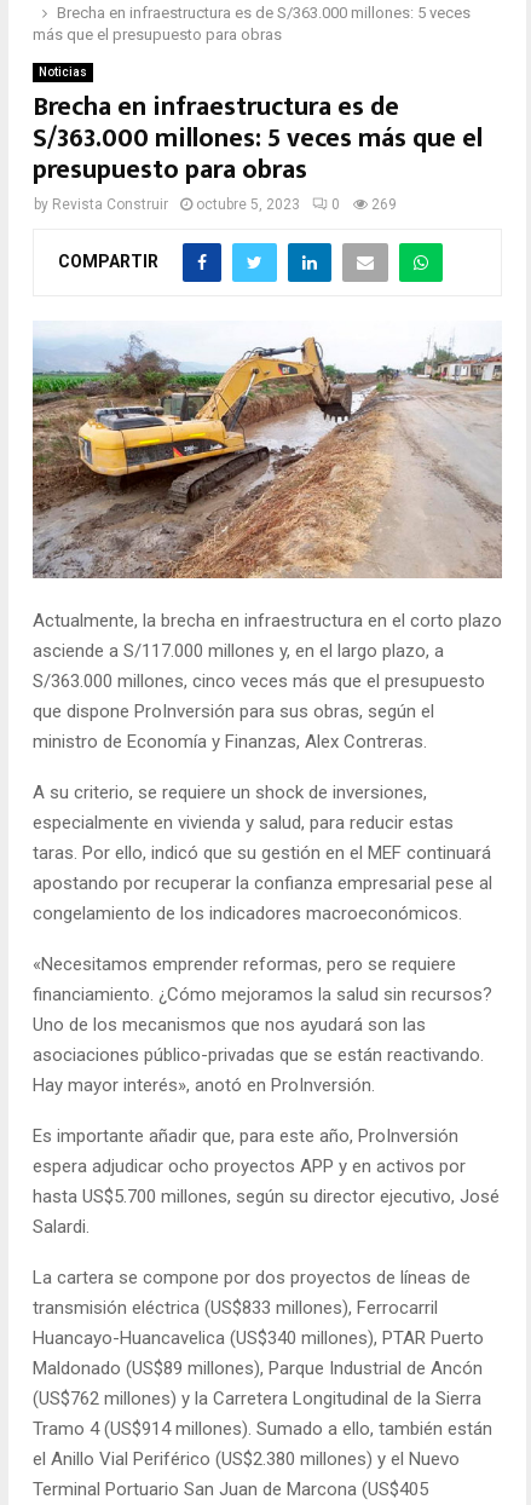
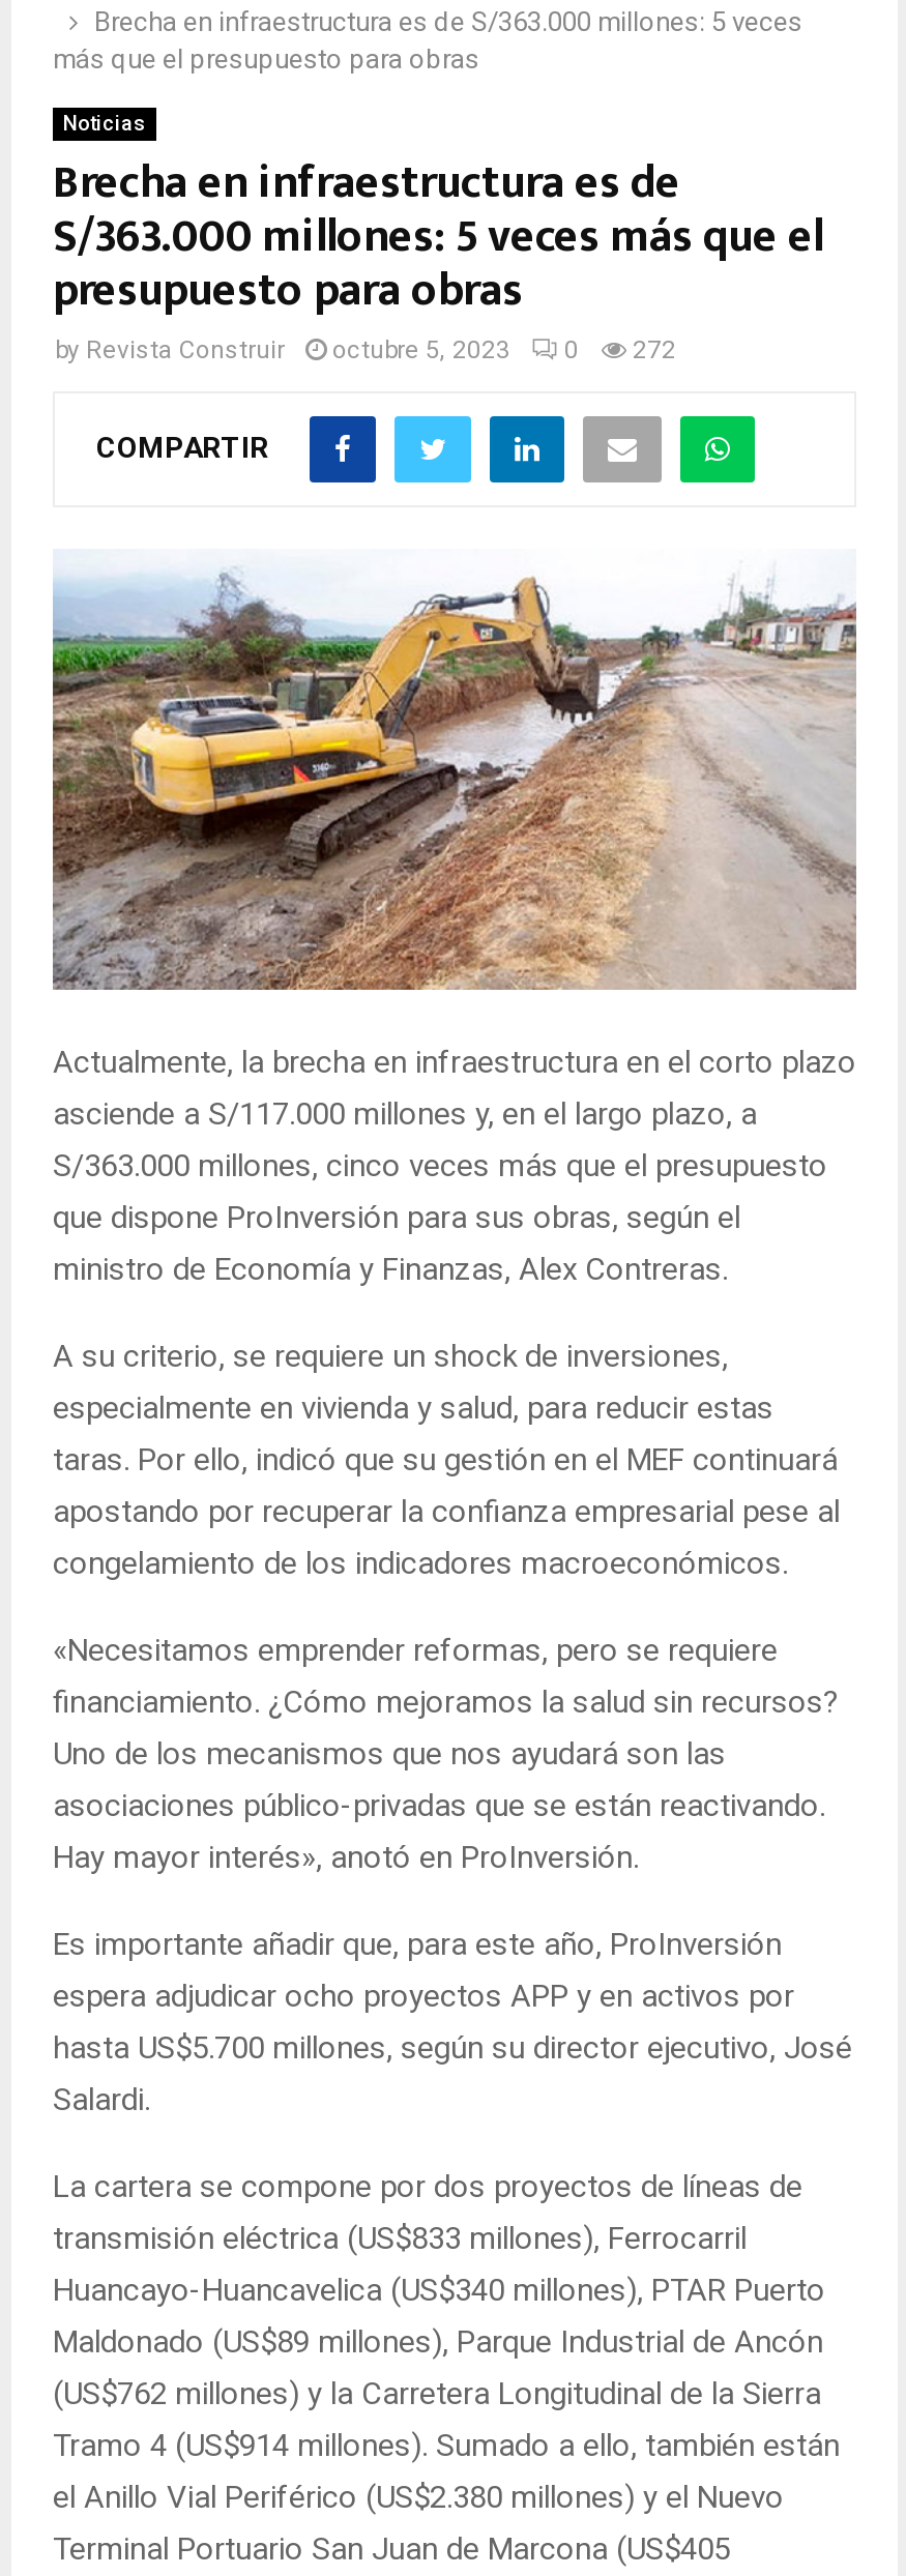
[34,196,397,213] by Revista Construir octubre 5, 2023 0 269 -> [55,335,676,364] by Revista Construir octubre 5, 2023 0 272

